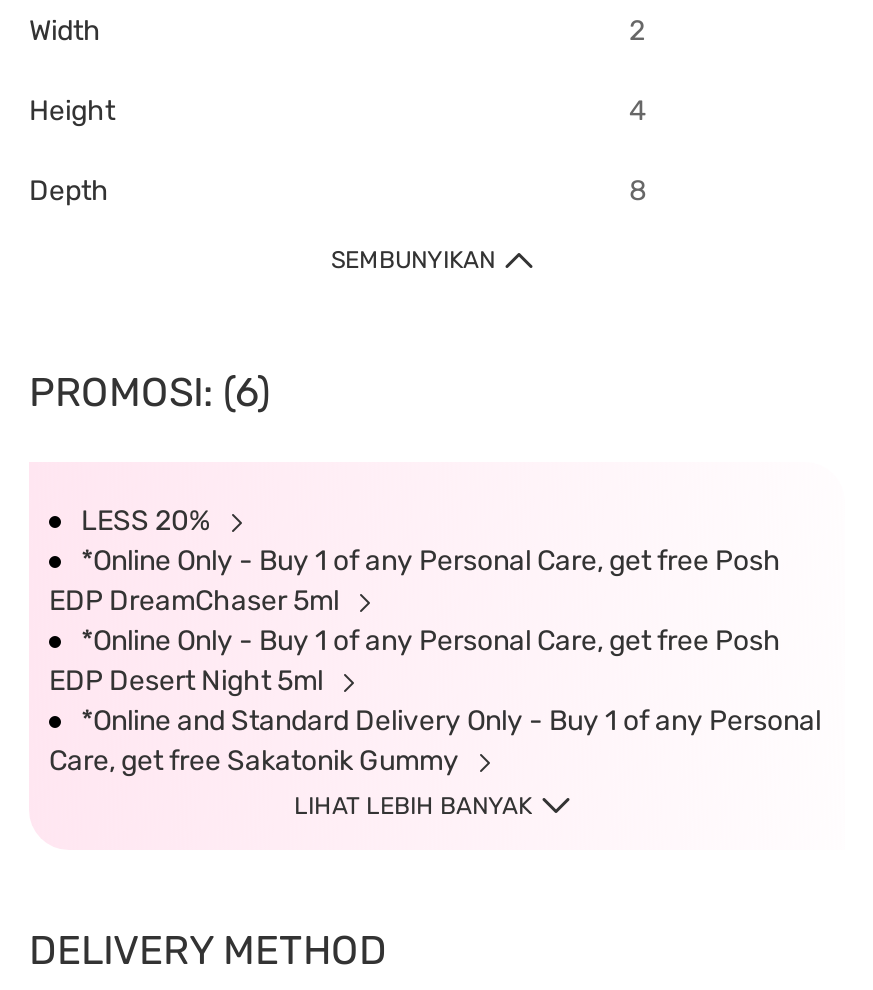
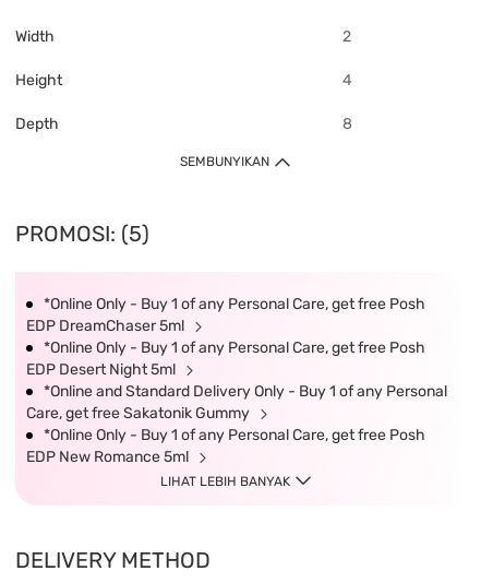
[29,368,271,538] PROMOSI: (6) | LESS 20% -> [15,221,149,247] PROMOSI: (5)
moved [49,544,821,778] -> [26,295,447,423]: *Online Only - Buy 1 of any Personal Care, get free Posh | EDP DreamChaser 5ml | *Online Only - Buy 1 of any Personal Care, get free Posh | EDP Desert Night 5ml | *Online and Standard Delivery Only - Buy 1 of any Personal | Care, get free Sakatonik Gummy
none -> [26,426,425,466] *Online Only - Buy 1 of any Personal Care, get free Posh | EDP New Romance 5ml

